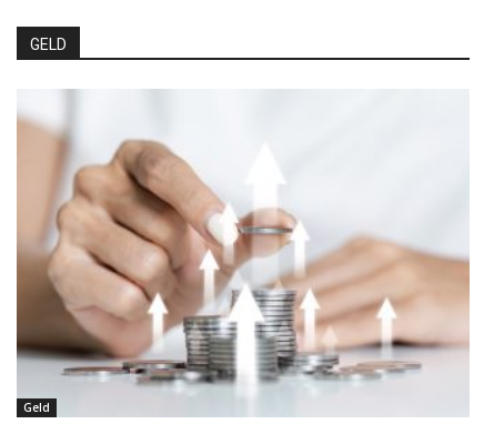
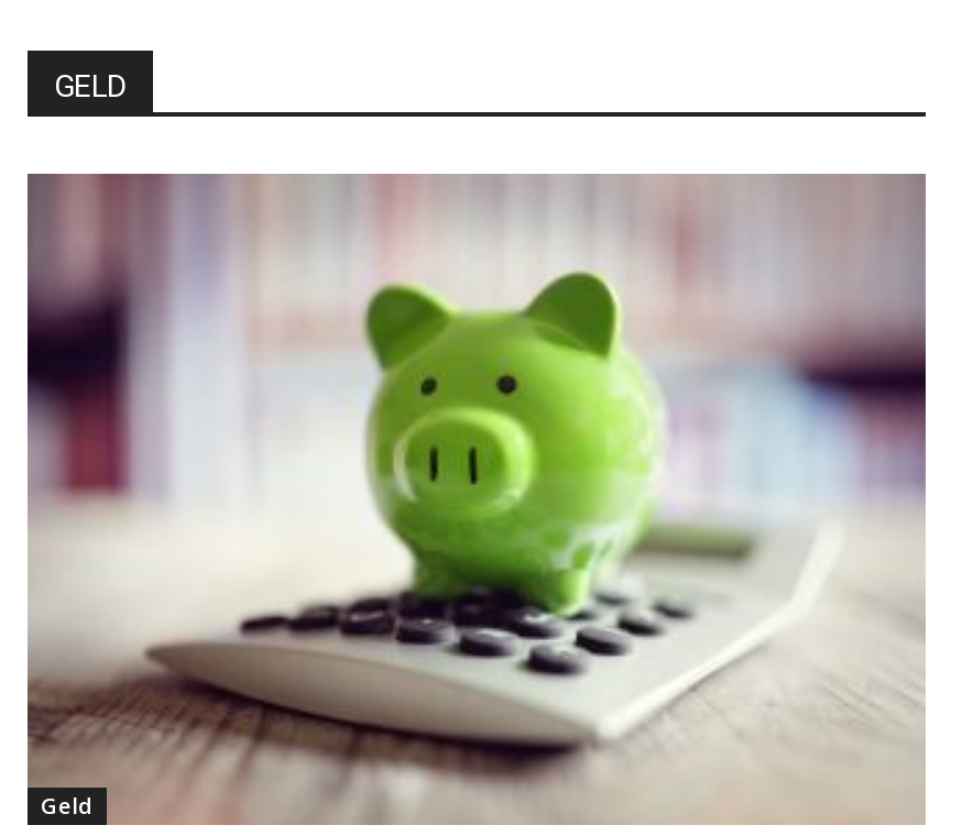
[17,89,470,416] [image] -> [25,172,928,825] [image]

